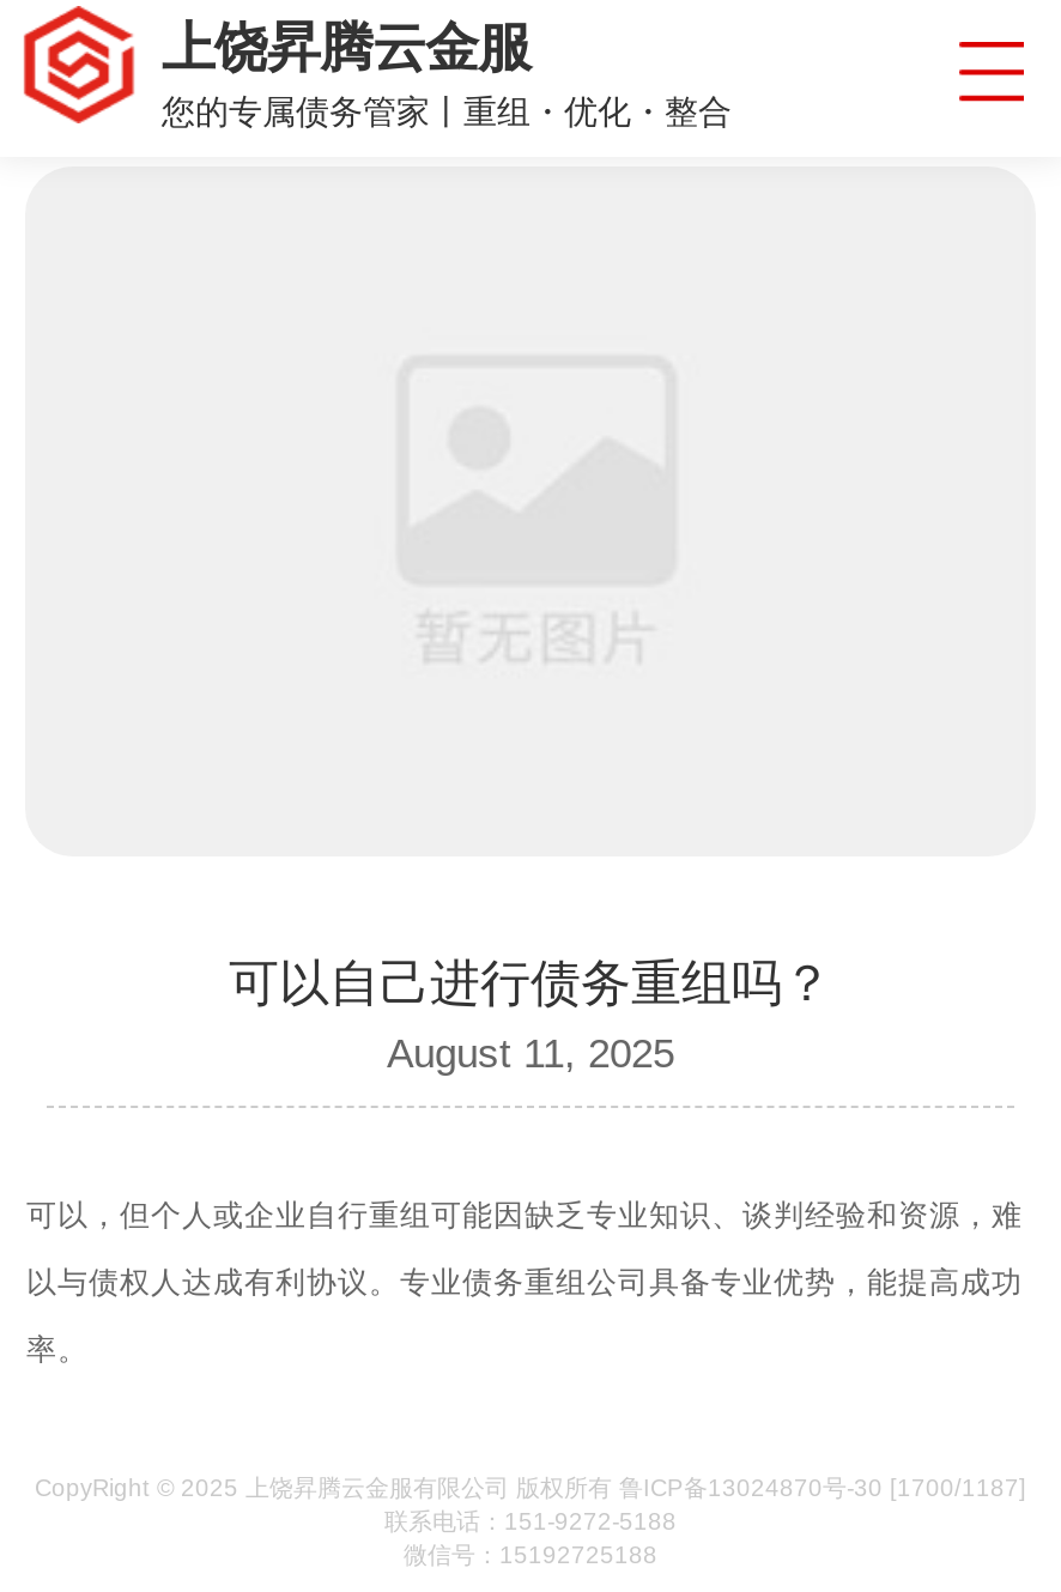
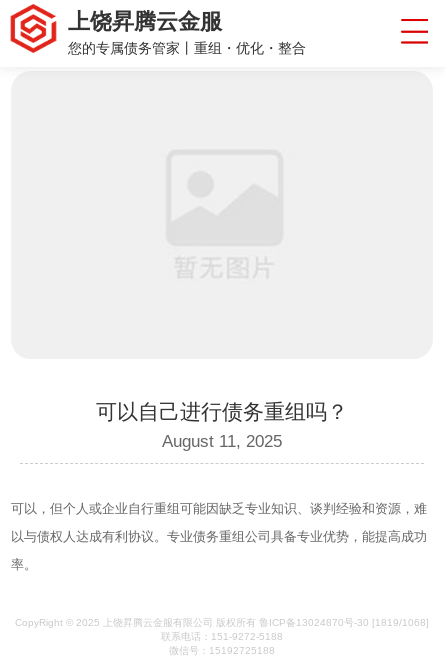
[35,1474,1026,1500] CopyRight © 2025 上饶昇腾云金服有限公司 版权所有鲁ICP备13024870号-30 [1700/1187] -> [15,617,429,628] CopyRight © 2025 上饶昇腾云金服有限公司 版权所有鲁ICP备13024870号-30 [1819/1068]

